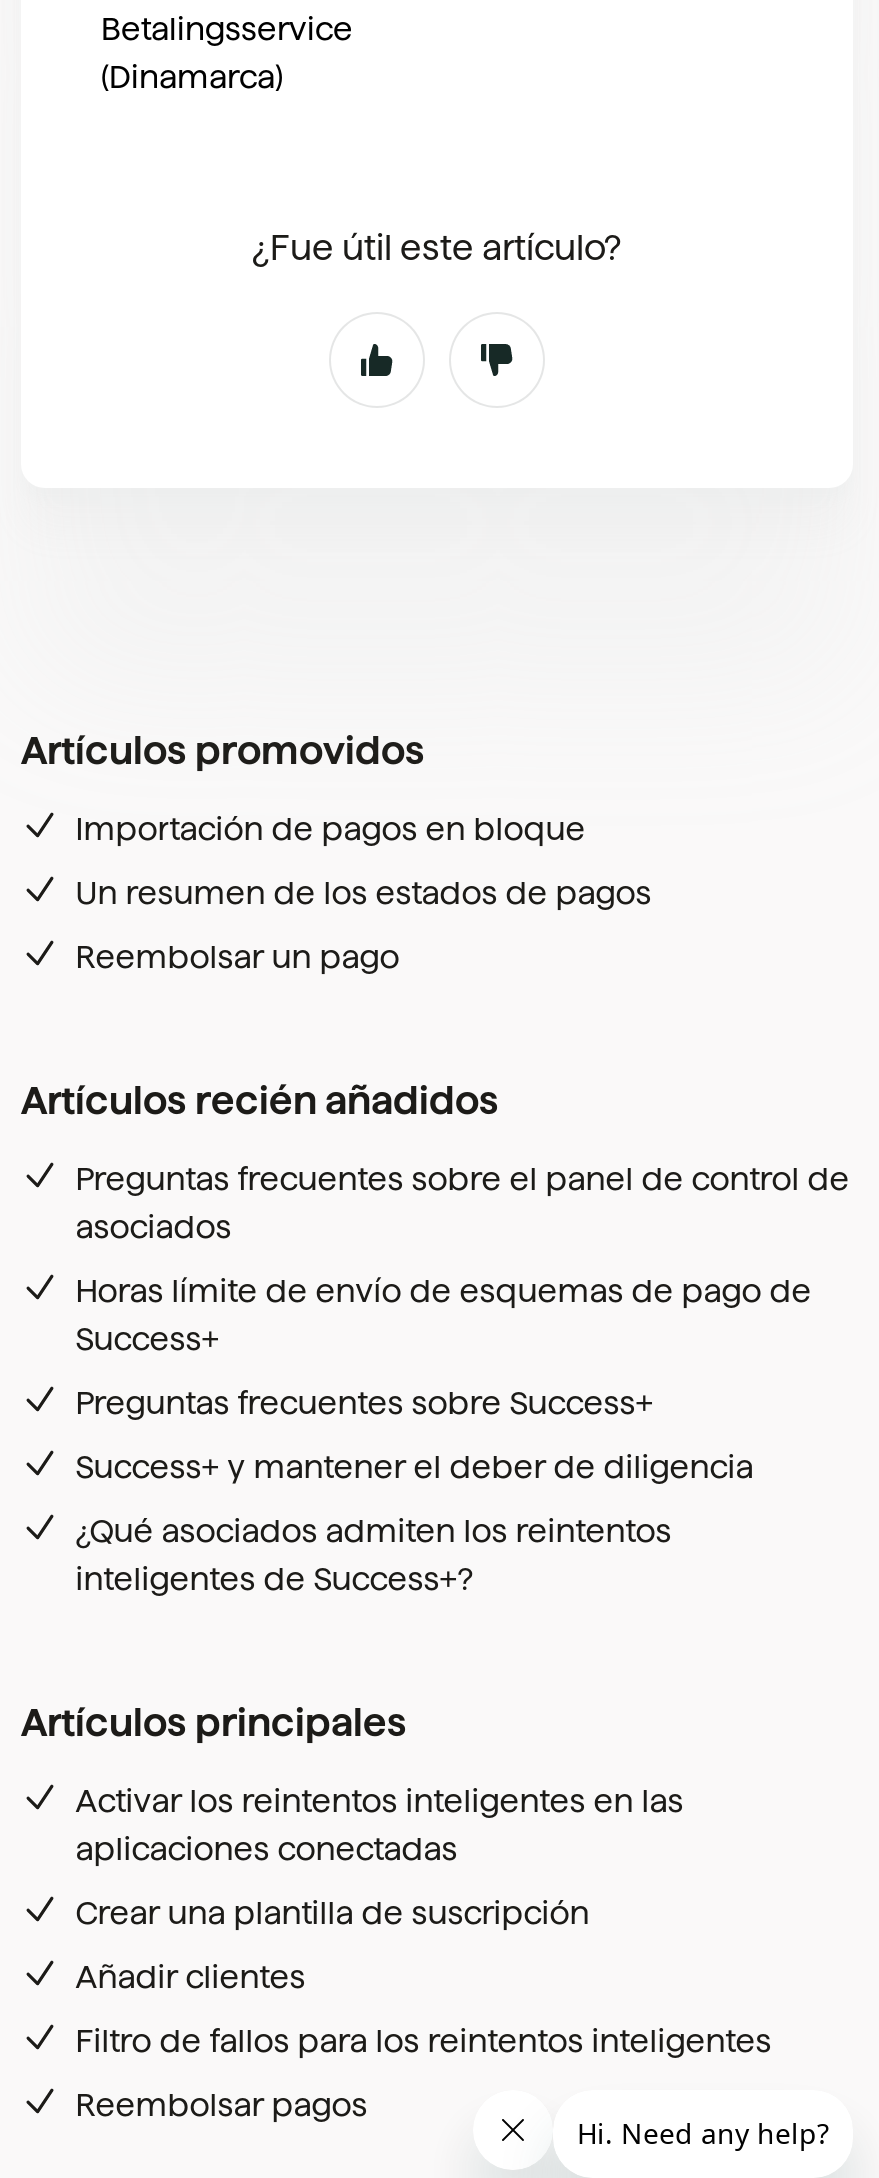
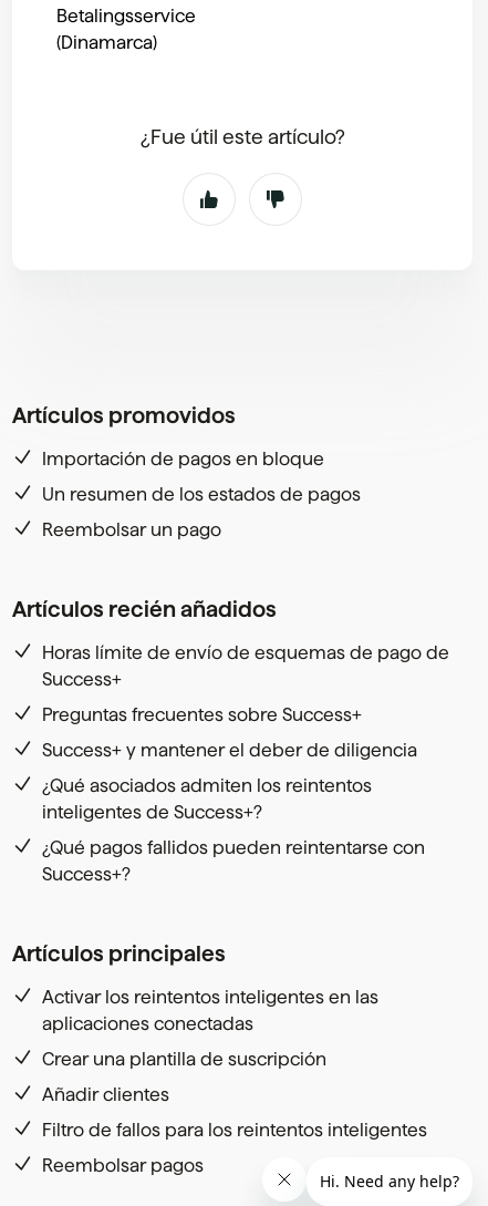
[75,1162,849,1244] Preguntas frecuentes sobre el panel de control de | asociados -> none
moved [75,1274,811,1596] -> [42,643,449,822]: Horas límite de envío de esquemas de pago de | Success+ | Preguntas frecuentes sobre Success+ | Success+ y mantener el deber de diligencia | ¿Qué asociados admiten los reintentos | inteligentes de Success+?
none -> [42,838,425,884] ¿Qué pagos fallidos pueden reintentarse con | Success+?

